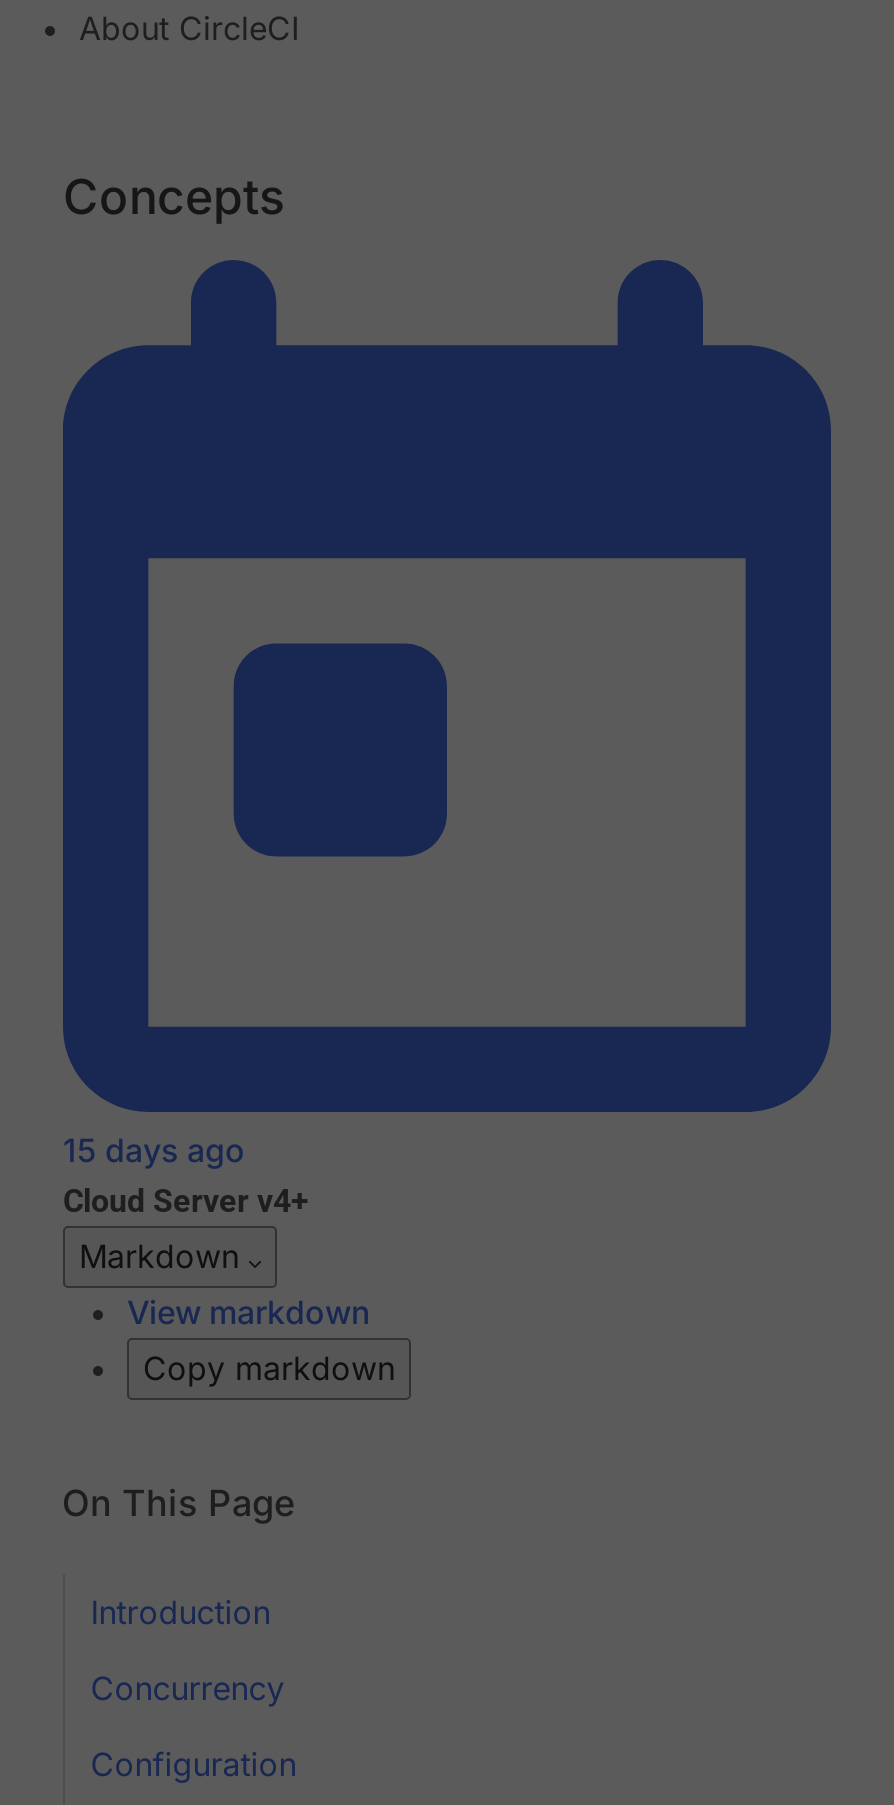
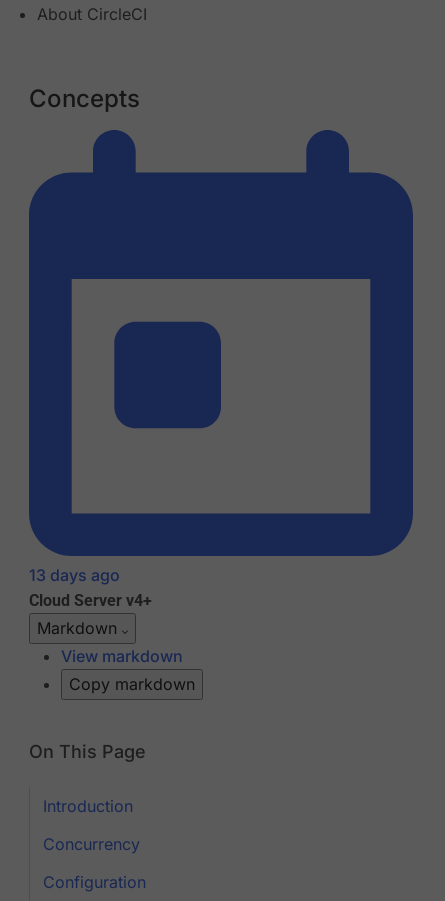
[63,1131,245,1171] 15 days ago -> [29,565,120,585] 13 days ago

